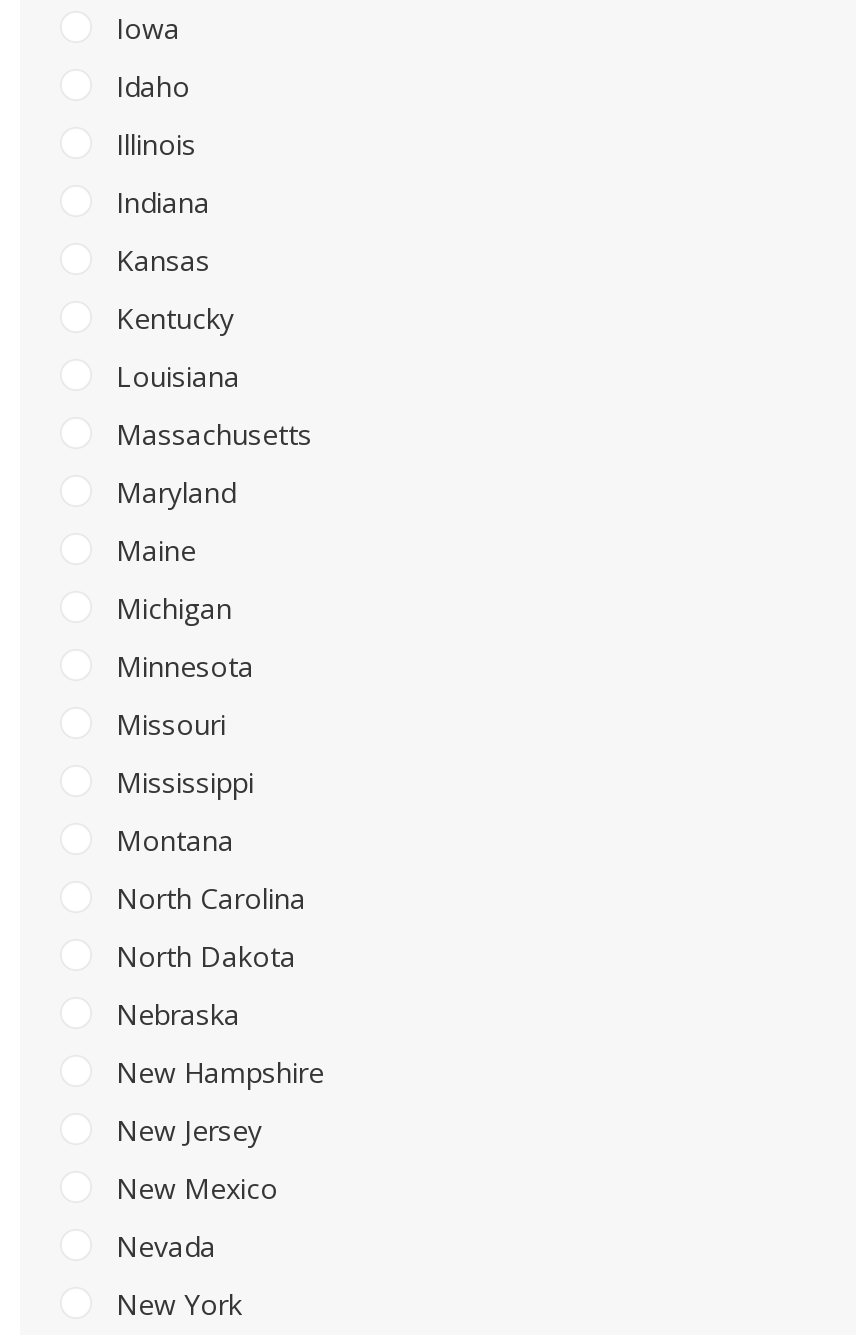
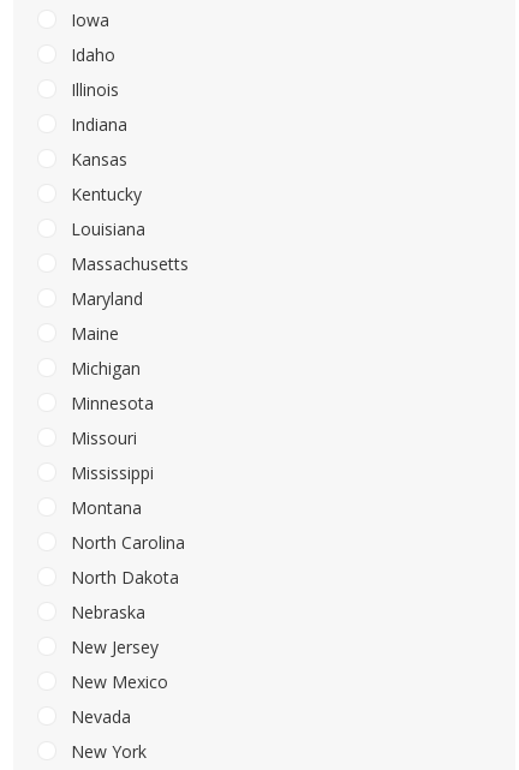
[108,1053,324,1091] New Hampshire -> none

